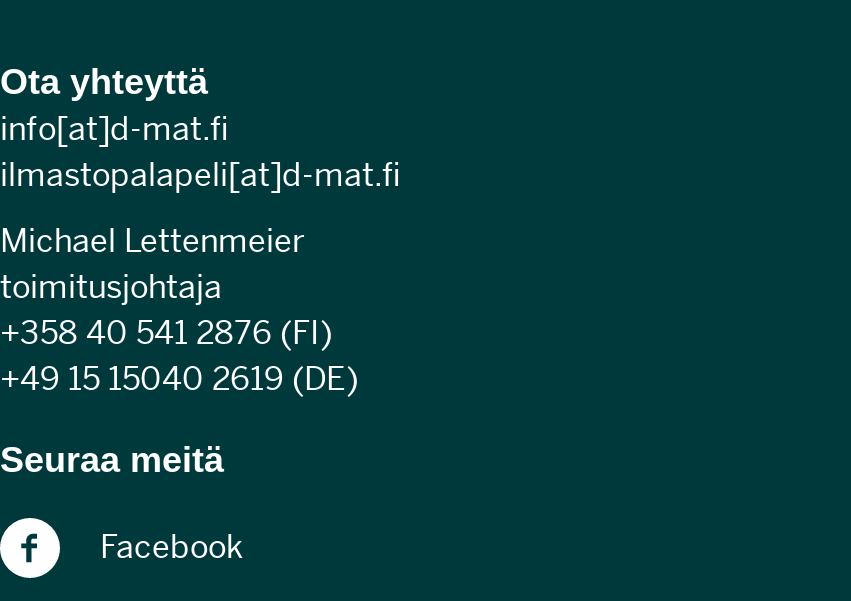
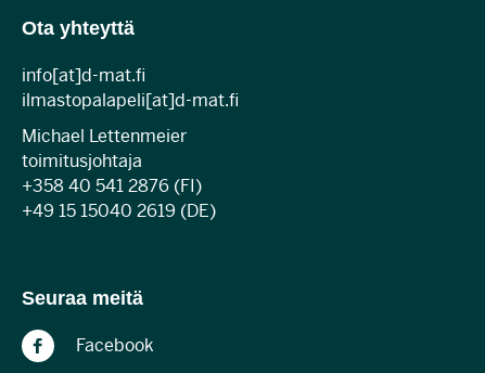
[6,516,72,580] [image] -> [3,329,39,363] [image]

